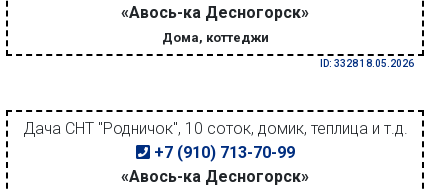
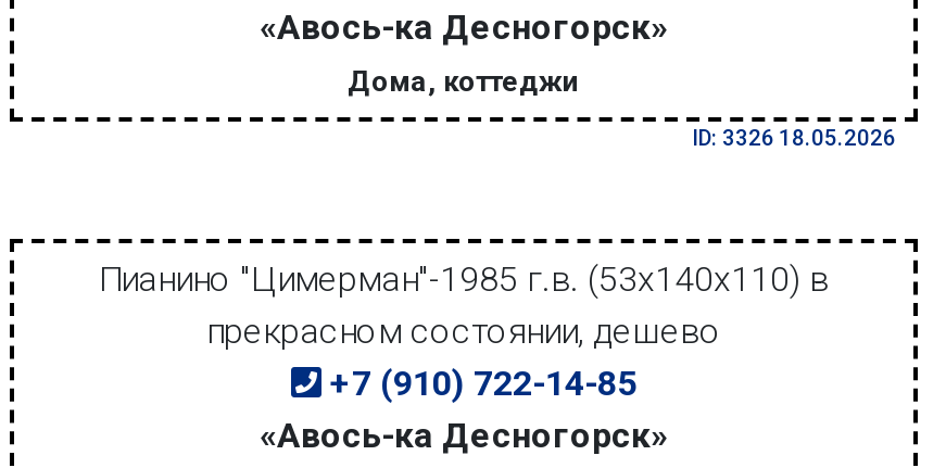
[320,58,414,69] ID: 3328 18.05.2026 -> [692,126,896,150] ID: 3326 18.05.2026
[22,119,407,162] Дача СНТ "Родничок", 10 соток, домик, теплица и т.д. | +7 (910) 713-70-99 -> [99,259,829,404] Пианино "Цимерман"-1985 г.в. (53х140х110) в | прекрасном состоянии, дешево | +7 (910) 722-14-85

